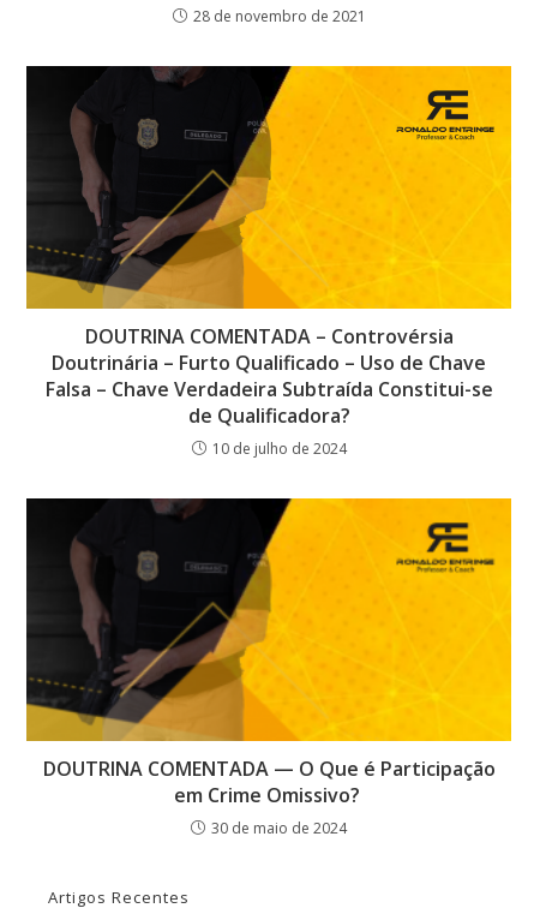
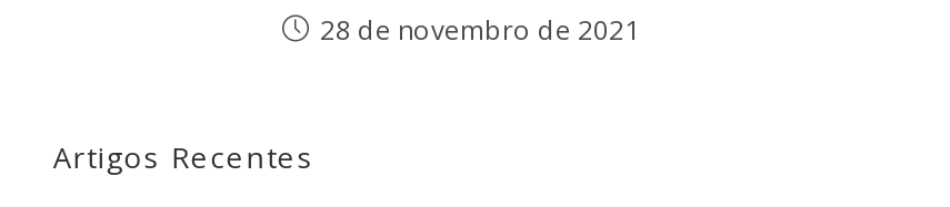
[25,65,512,459] [image] | DOUTRINA COMENTADA – Controvérsia | Doutrinária – Furto Qualificado – Uso de Chave | Falsa – Chave Verdadeira Subtraída Constitui-se | de Qualificadora? | 10 de julho de 2024 -> none
[25,497,512,838] [image] | DOUTRINA COMENTADA — O Que é Participação | em Crime Omissivo? | 30 de maio de 2024 -> none

